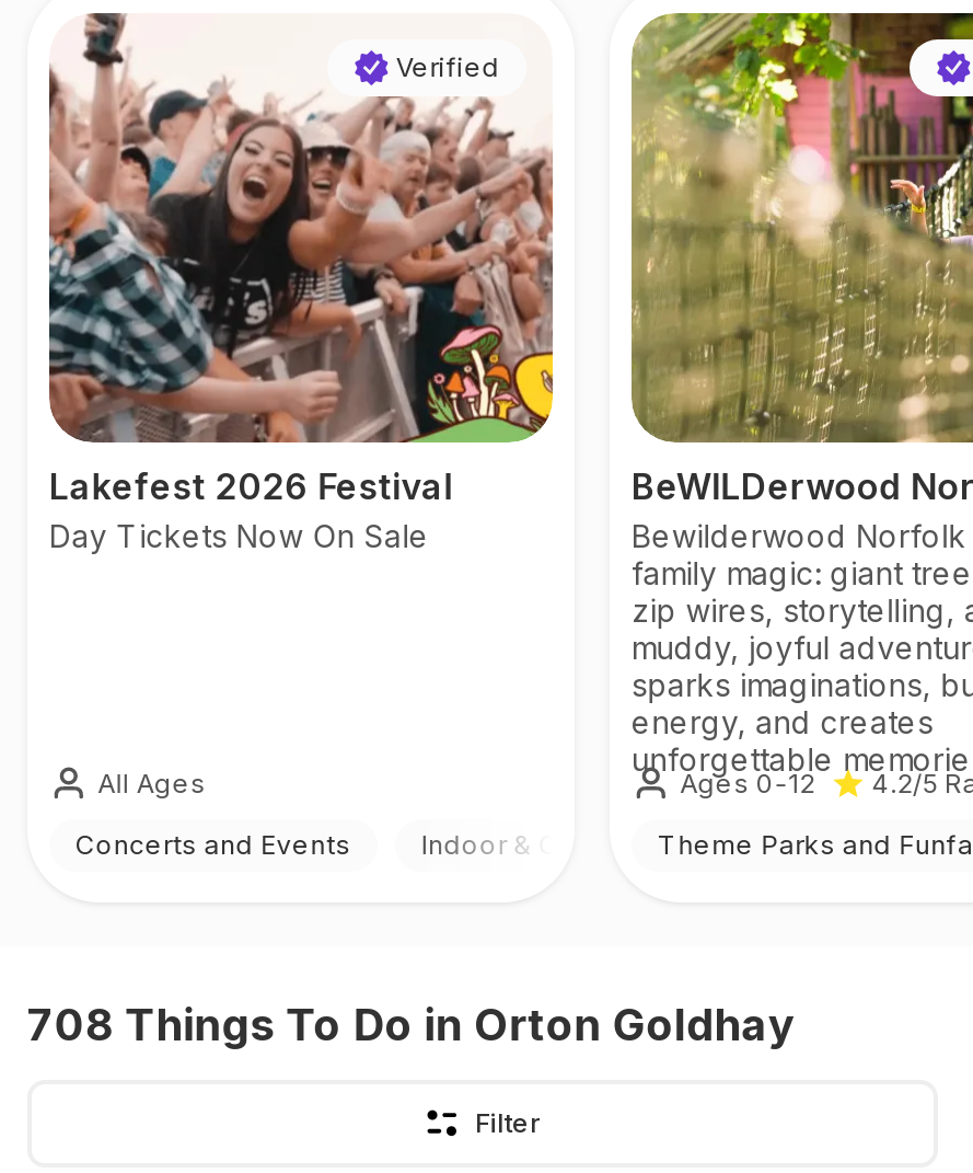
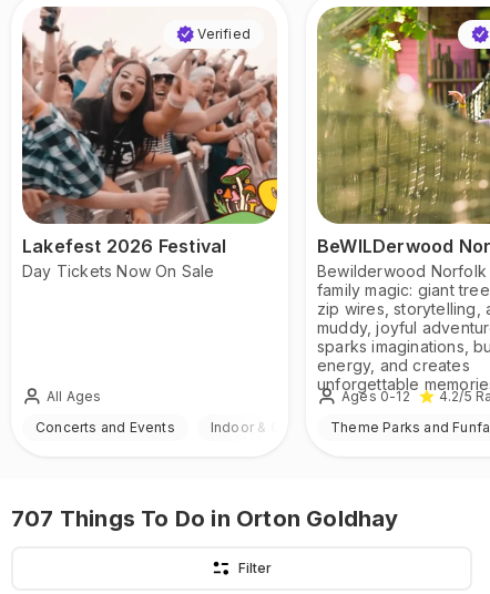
[27,1000,795,1052] 708 Things To Do in Orton Goldhay -> [11,506,399,532] 707 Things To Do in Orton Goldhay

